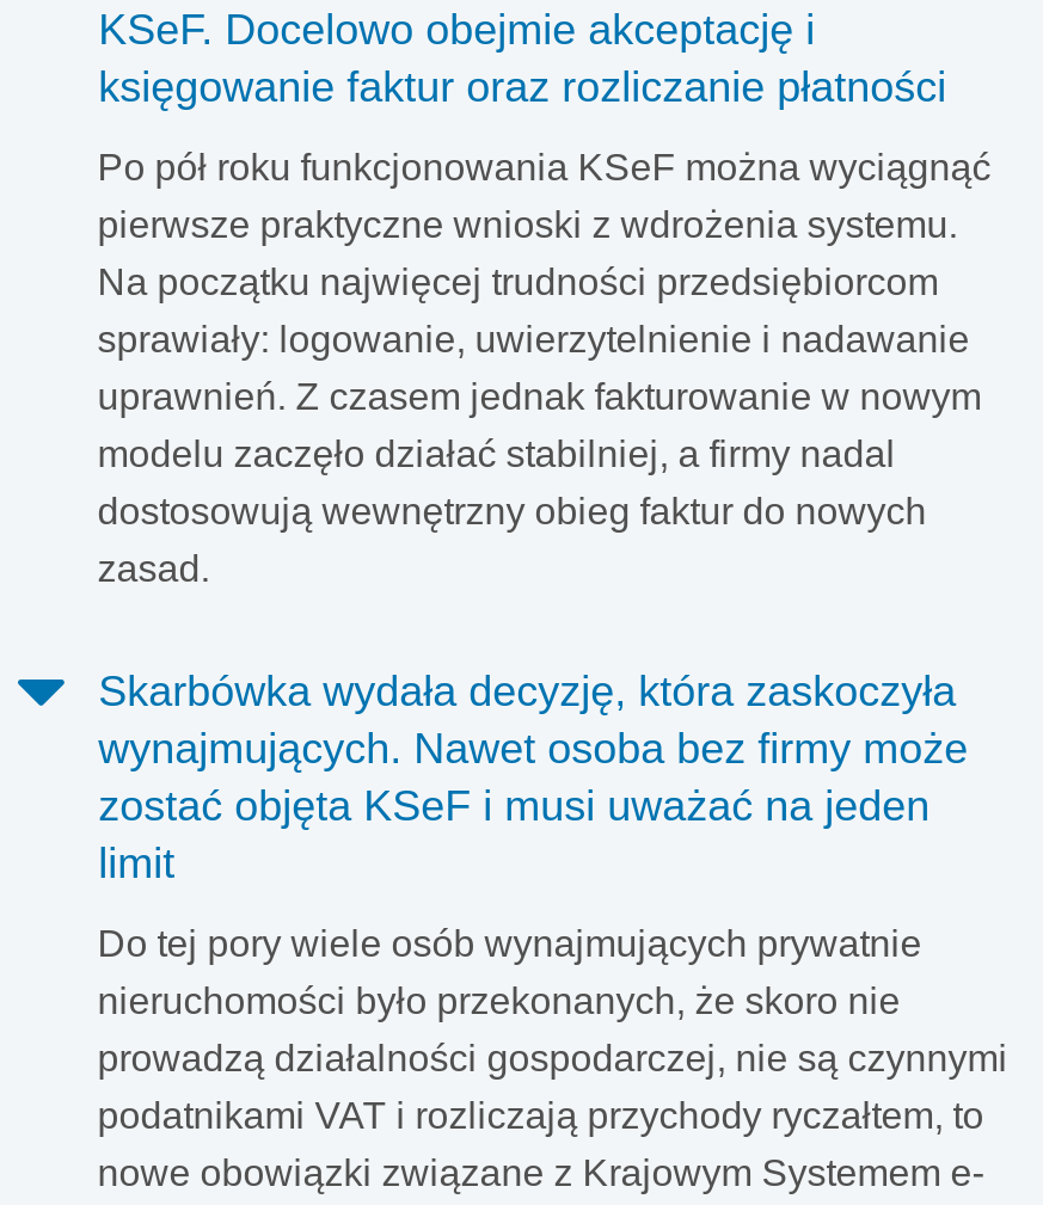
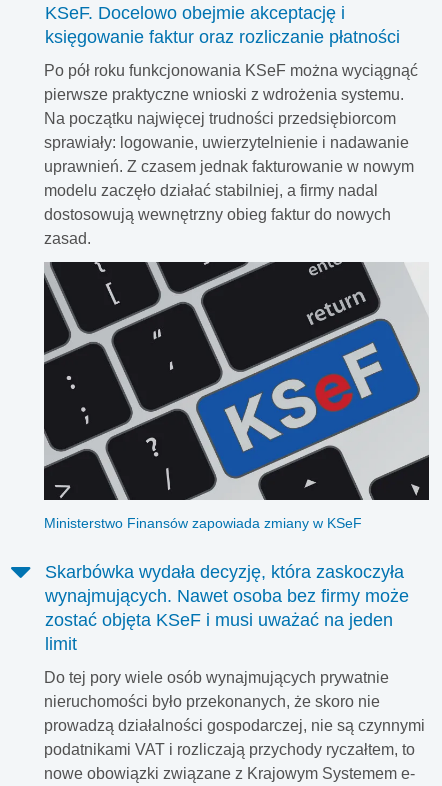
none -> [43,261,430,531] [image] | Ministerstwo Finansów zapowiada zmiany w KSeF

